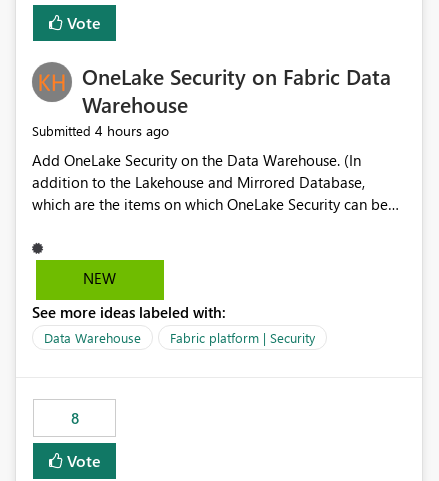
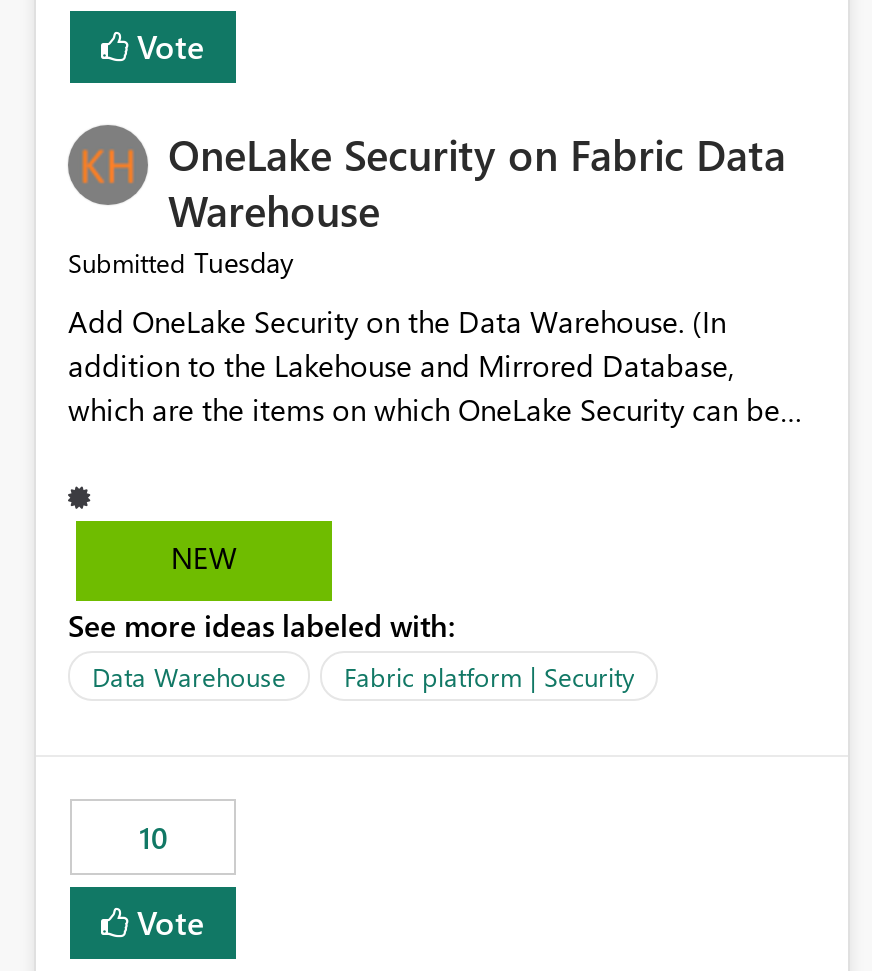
[32,121,169,140] Submitted 4 hours ago -> [68,244,294,282] Submitted Tuesday
[70,408,78,428] 8 -> [139,818,167,858] 10

